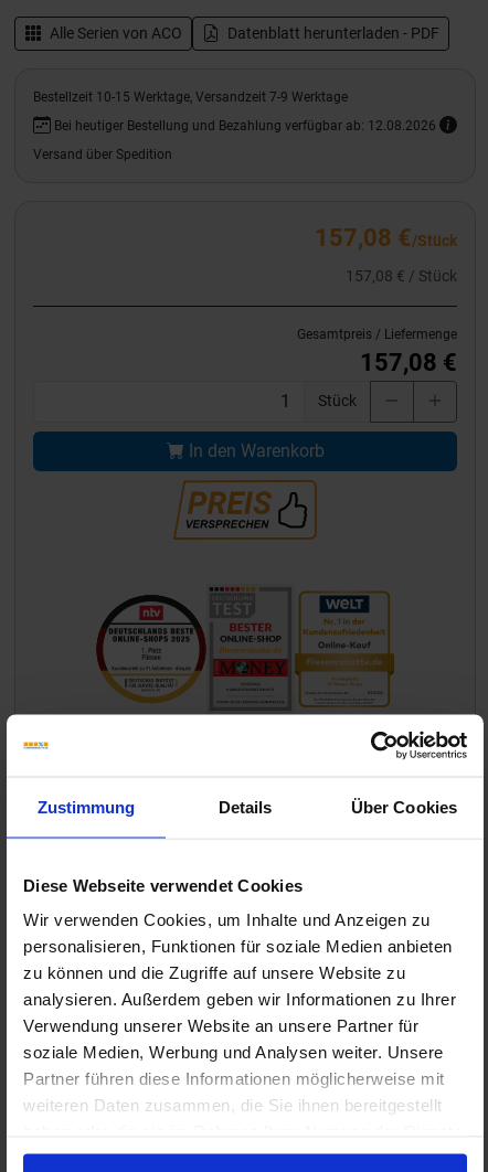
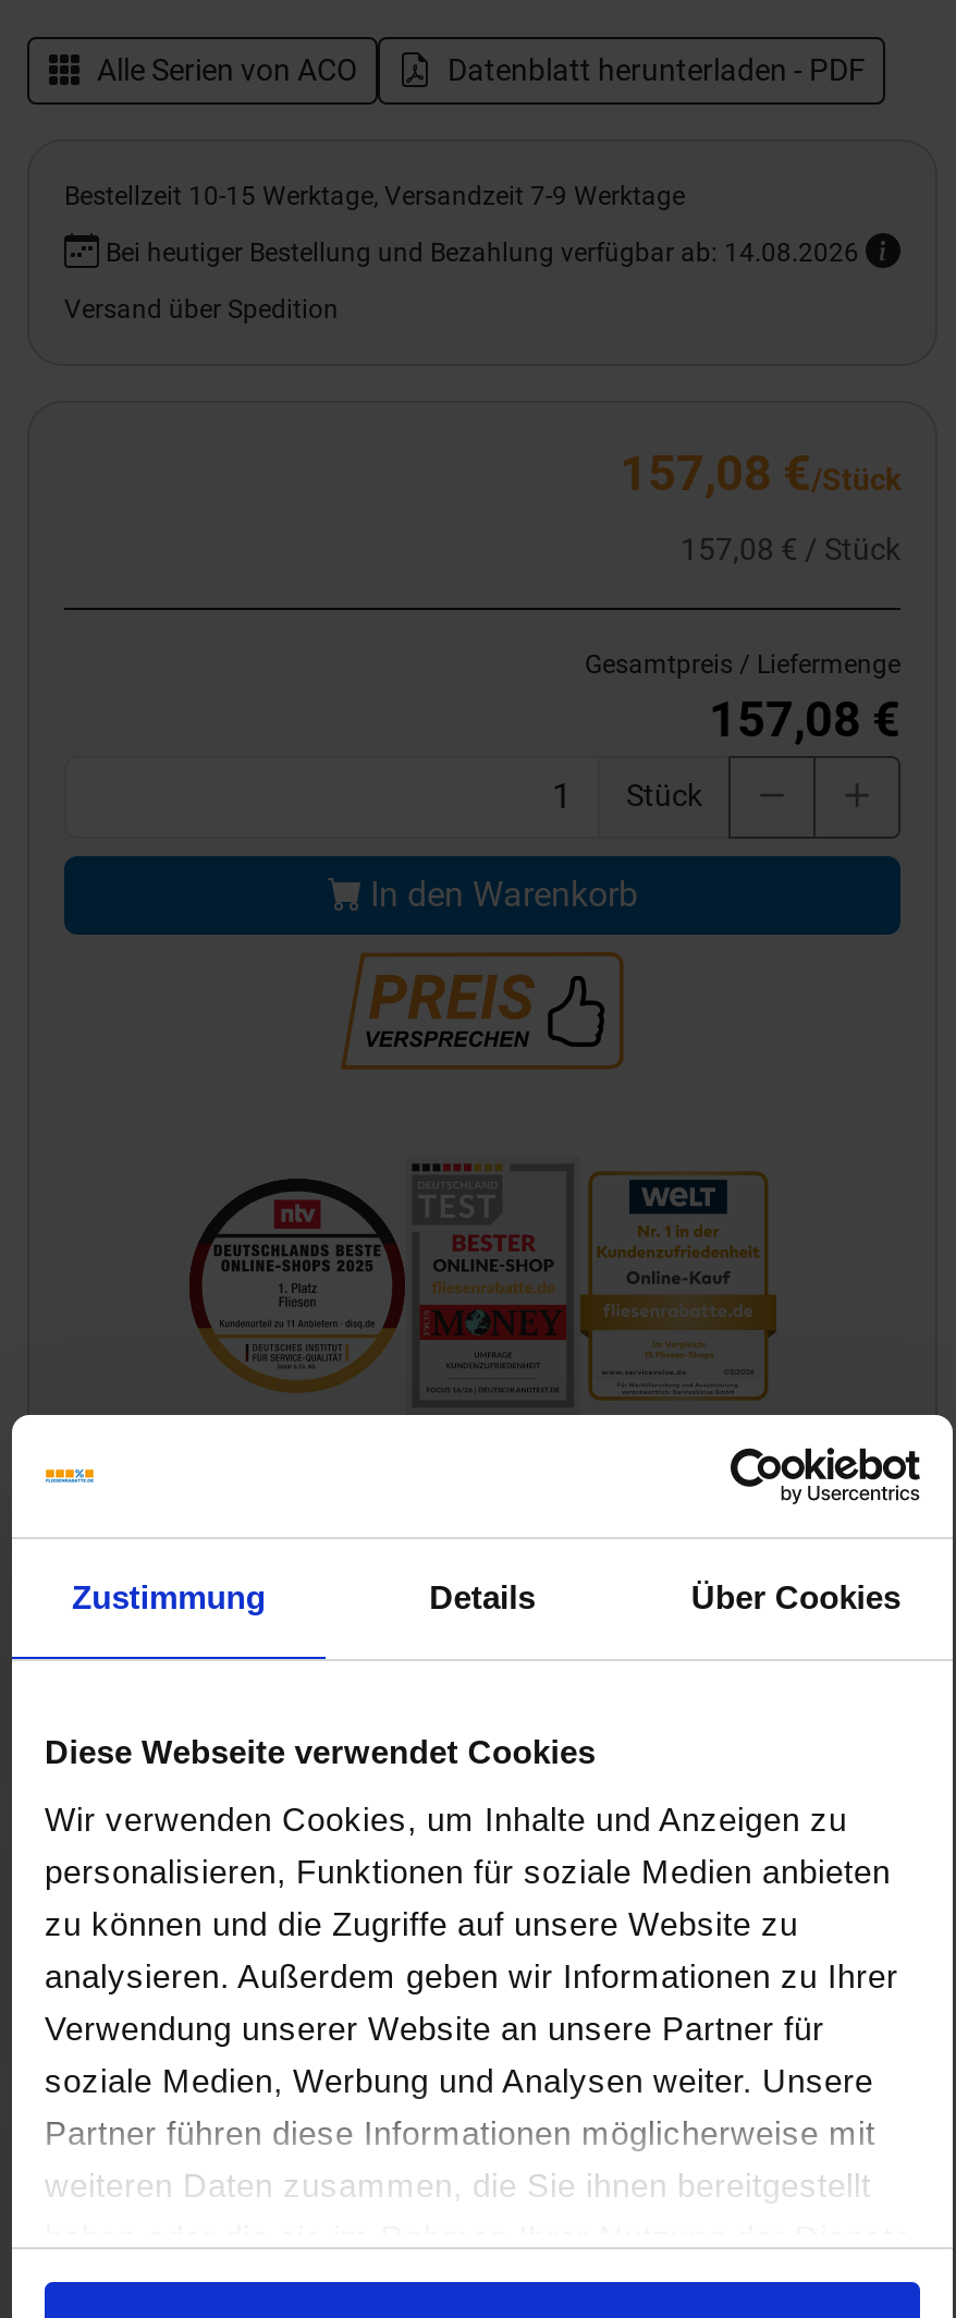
[51,118,439,134] Bei heutiger Bestellung und Bezahlung verfügbar ab: 12.08.2026 -> [99,237,866,268] Bei heutiger Bestellung und Bezahlung verfügbar ab: 14.08.2026

